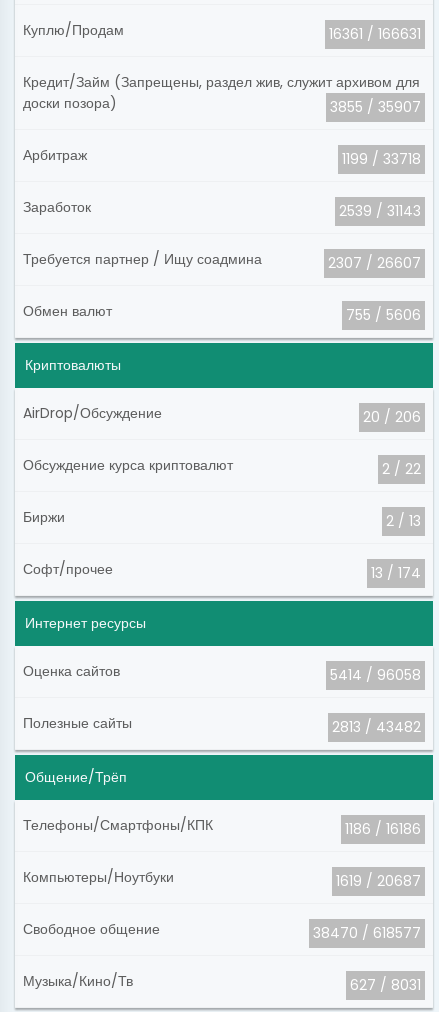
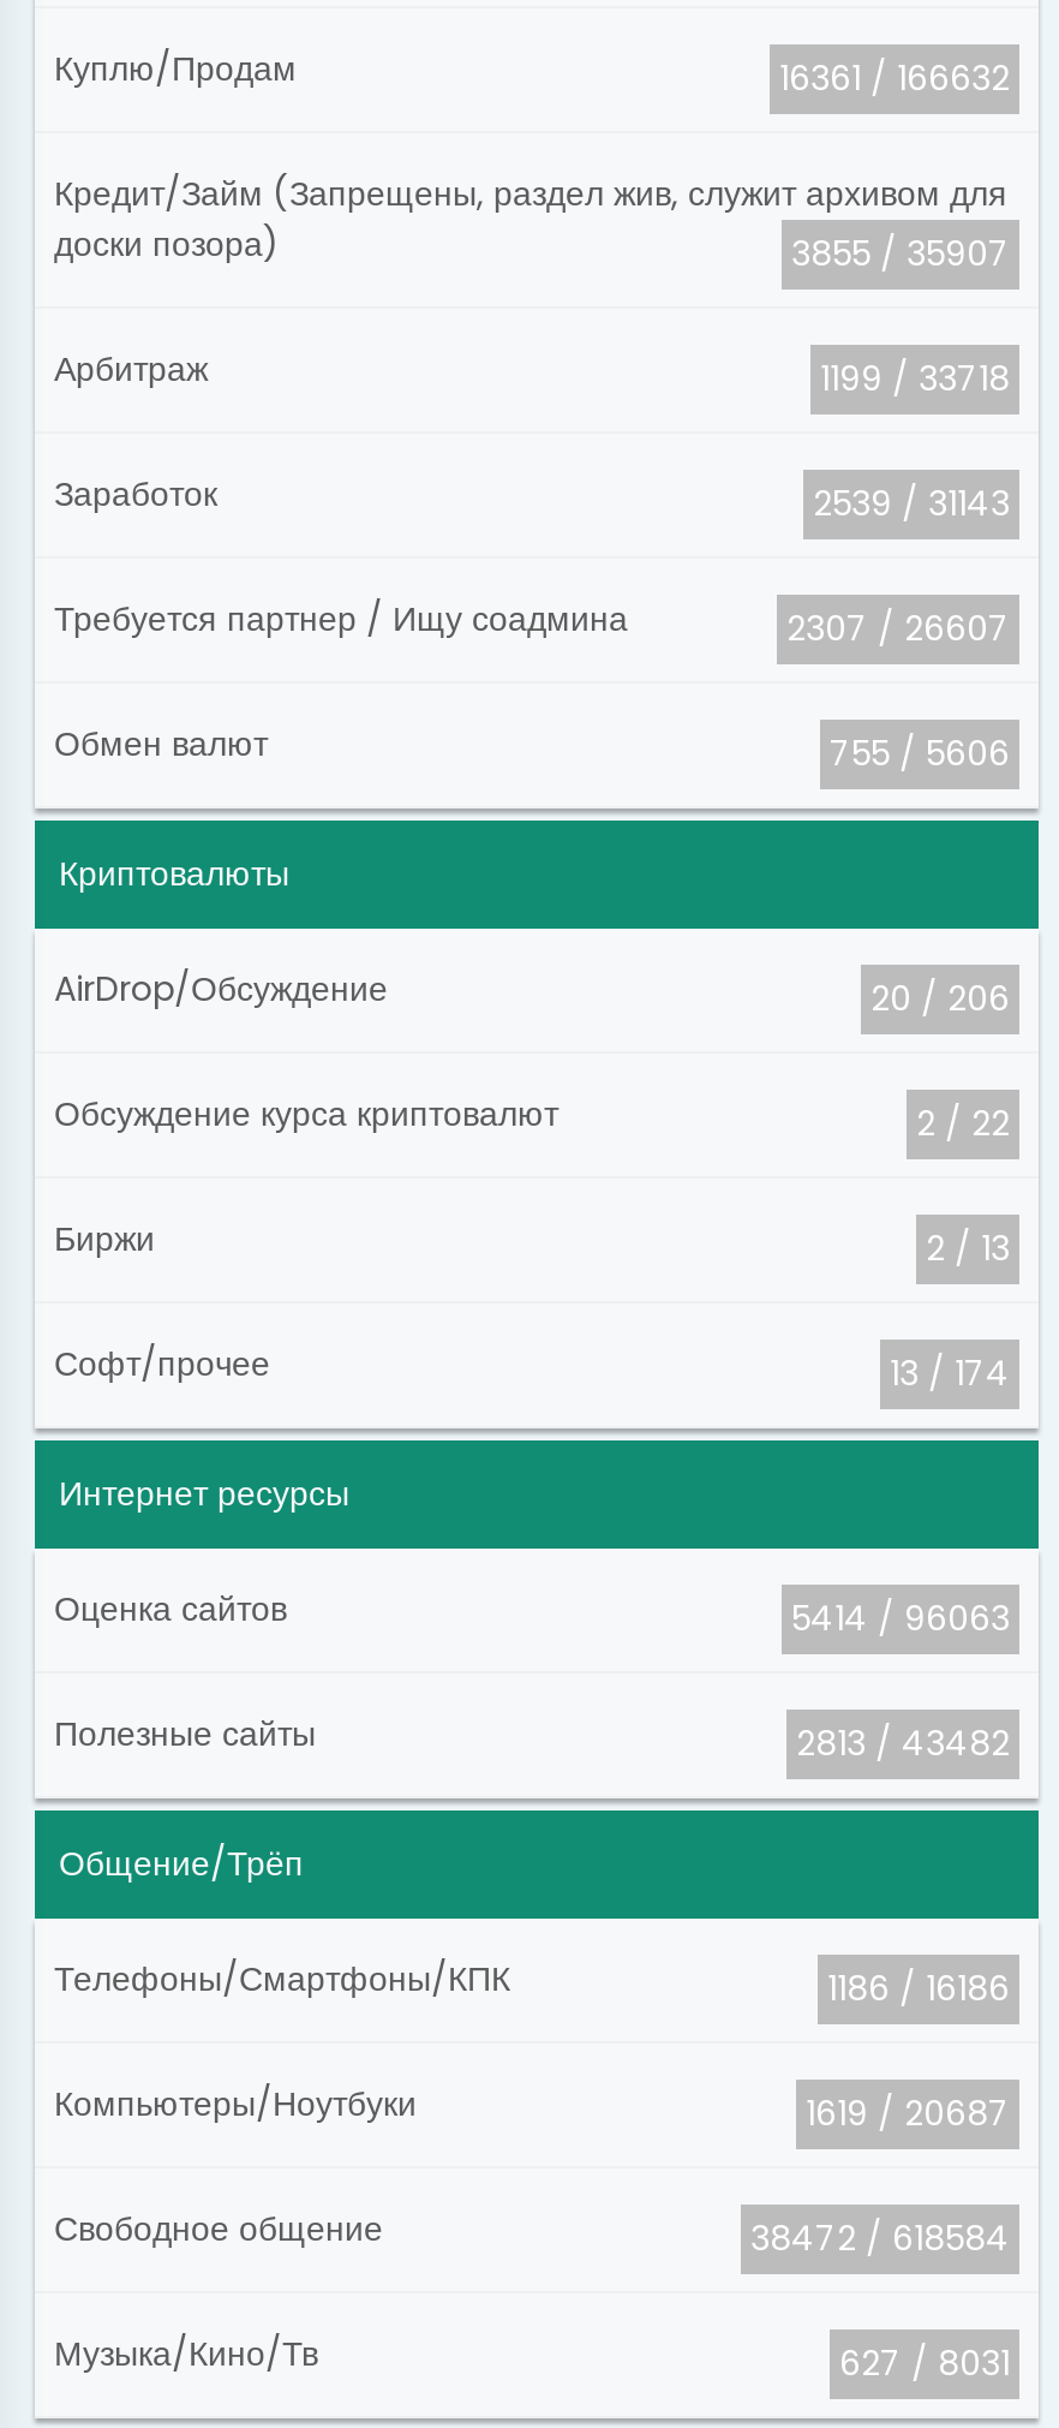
[329,24,421,44] 16361 / 166631 -> [779,55,1010,103] 16361 / 166632
[330,665,421,685] 5414 / 96058 -> [791,1595,1010,1643] 5414 / 96063
[313,923,421,943] 38470 / 618577 -> [750,2215,1010,2263] 38472 / 618584

